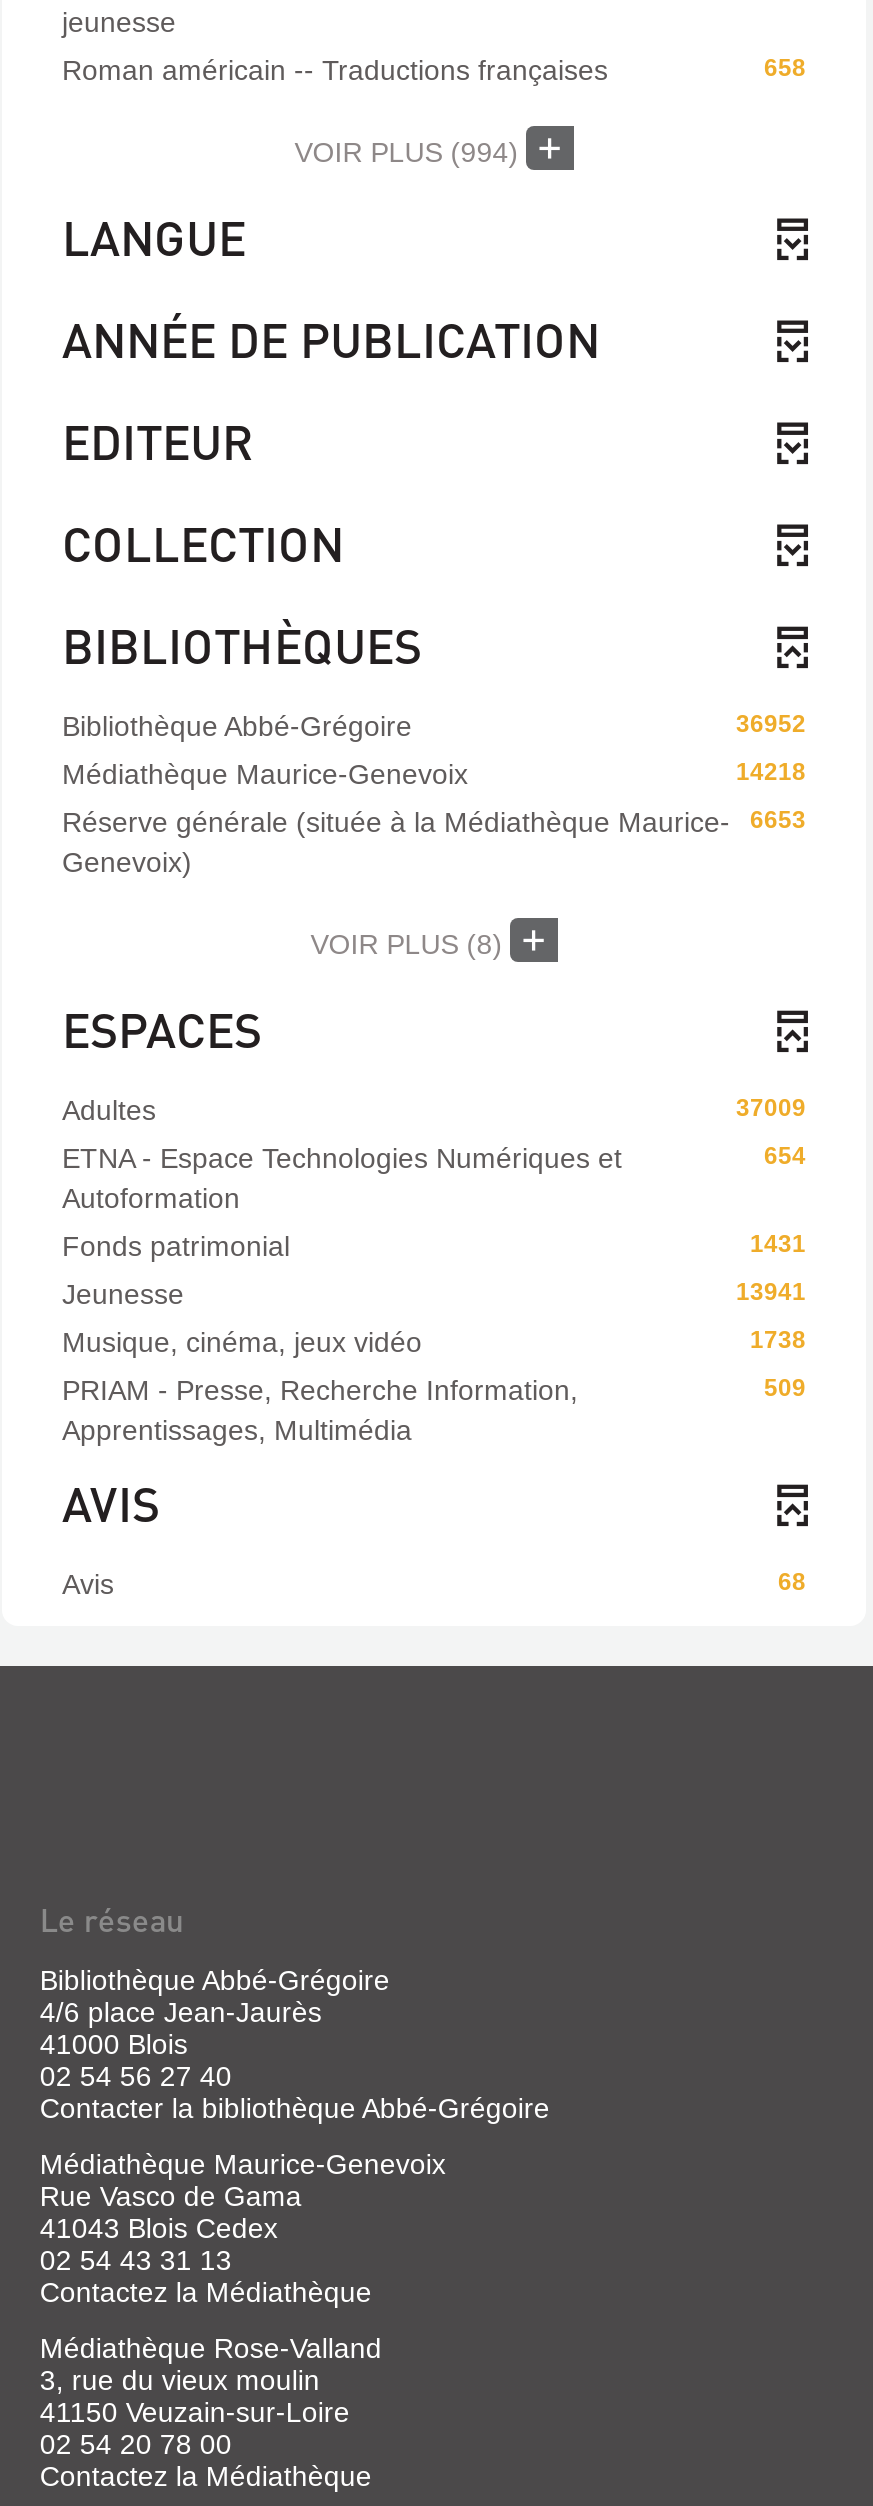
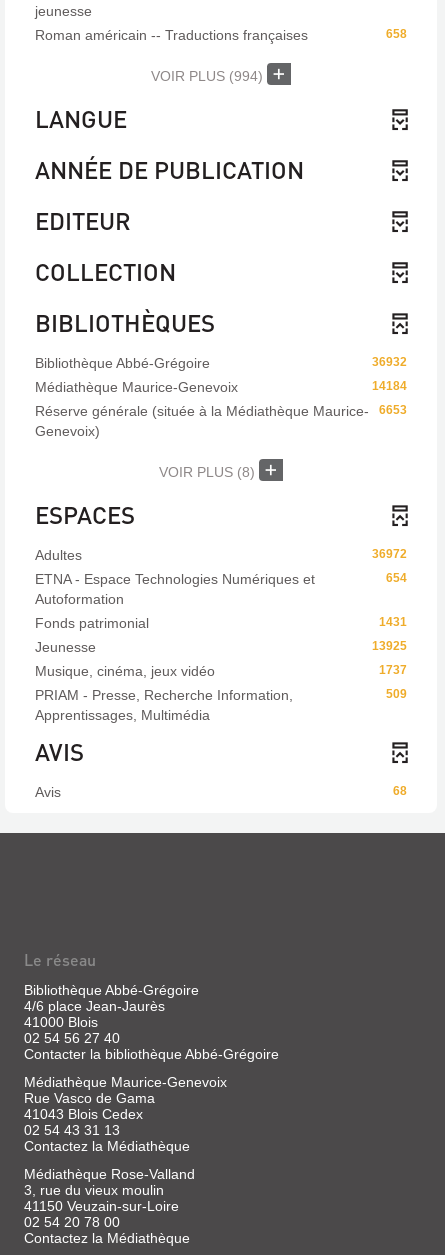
[736,710,806,738] 36952 -> [372,355,407,369] 36932
[736,758,806,786] 14218 -> [372,379,407,393] 14184
[736,1094,806,1122] 37009 -> [372,547,407,561] 36972
[736,1278,806,1306] 13941 -> [372,639,407,653] 13925
[750,1326,806,1354] 1738 -> [379,663,407,677] 1737

